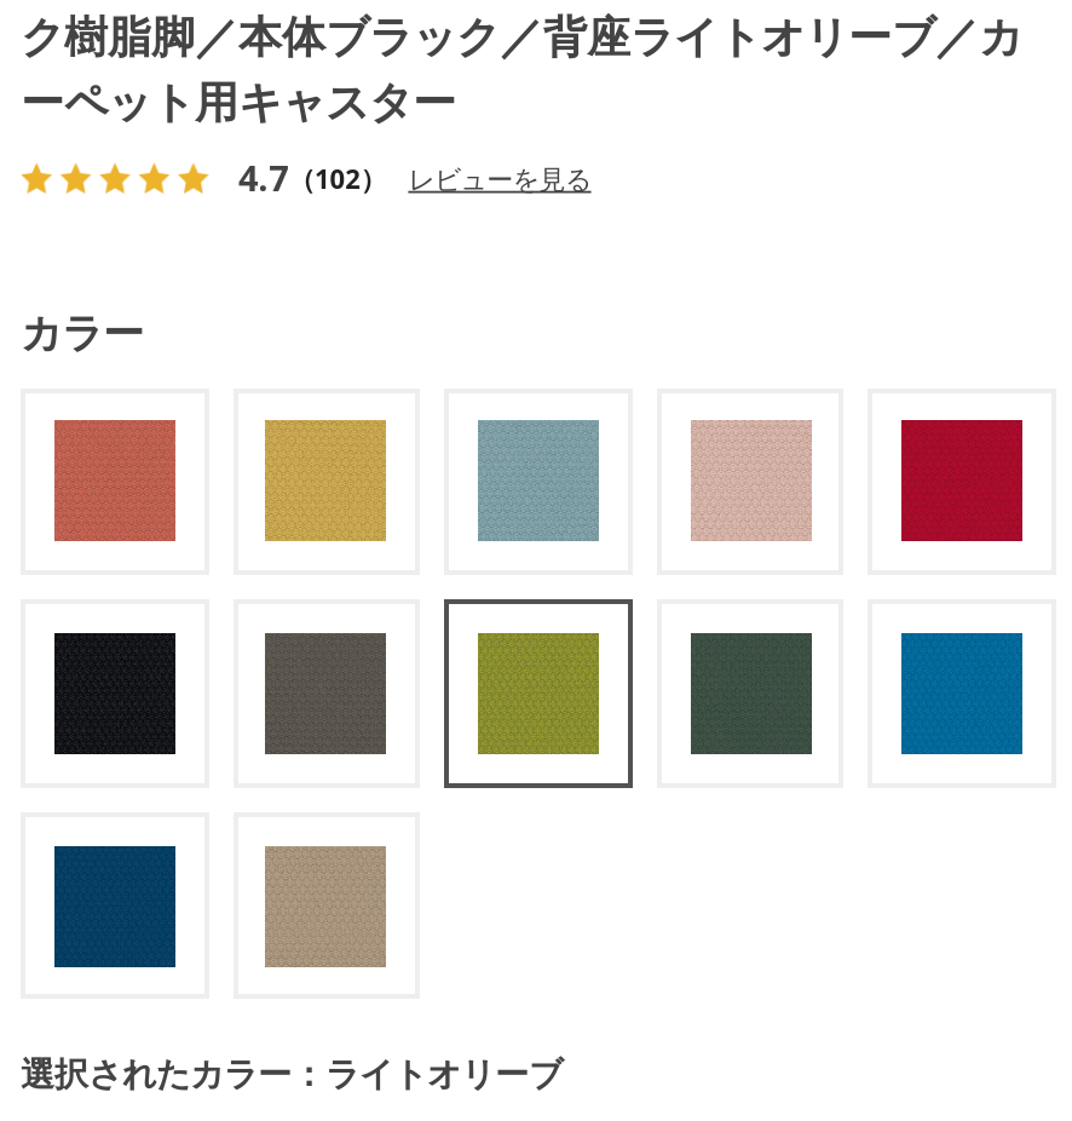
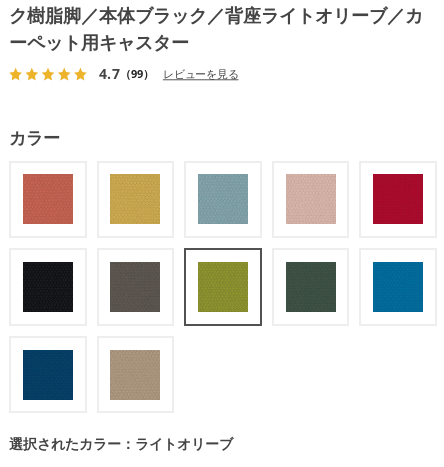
[238,152,591,200] 4.7（102） レビューを見る -> [99,63,238,83] 4.7（99） レビューを見る

